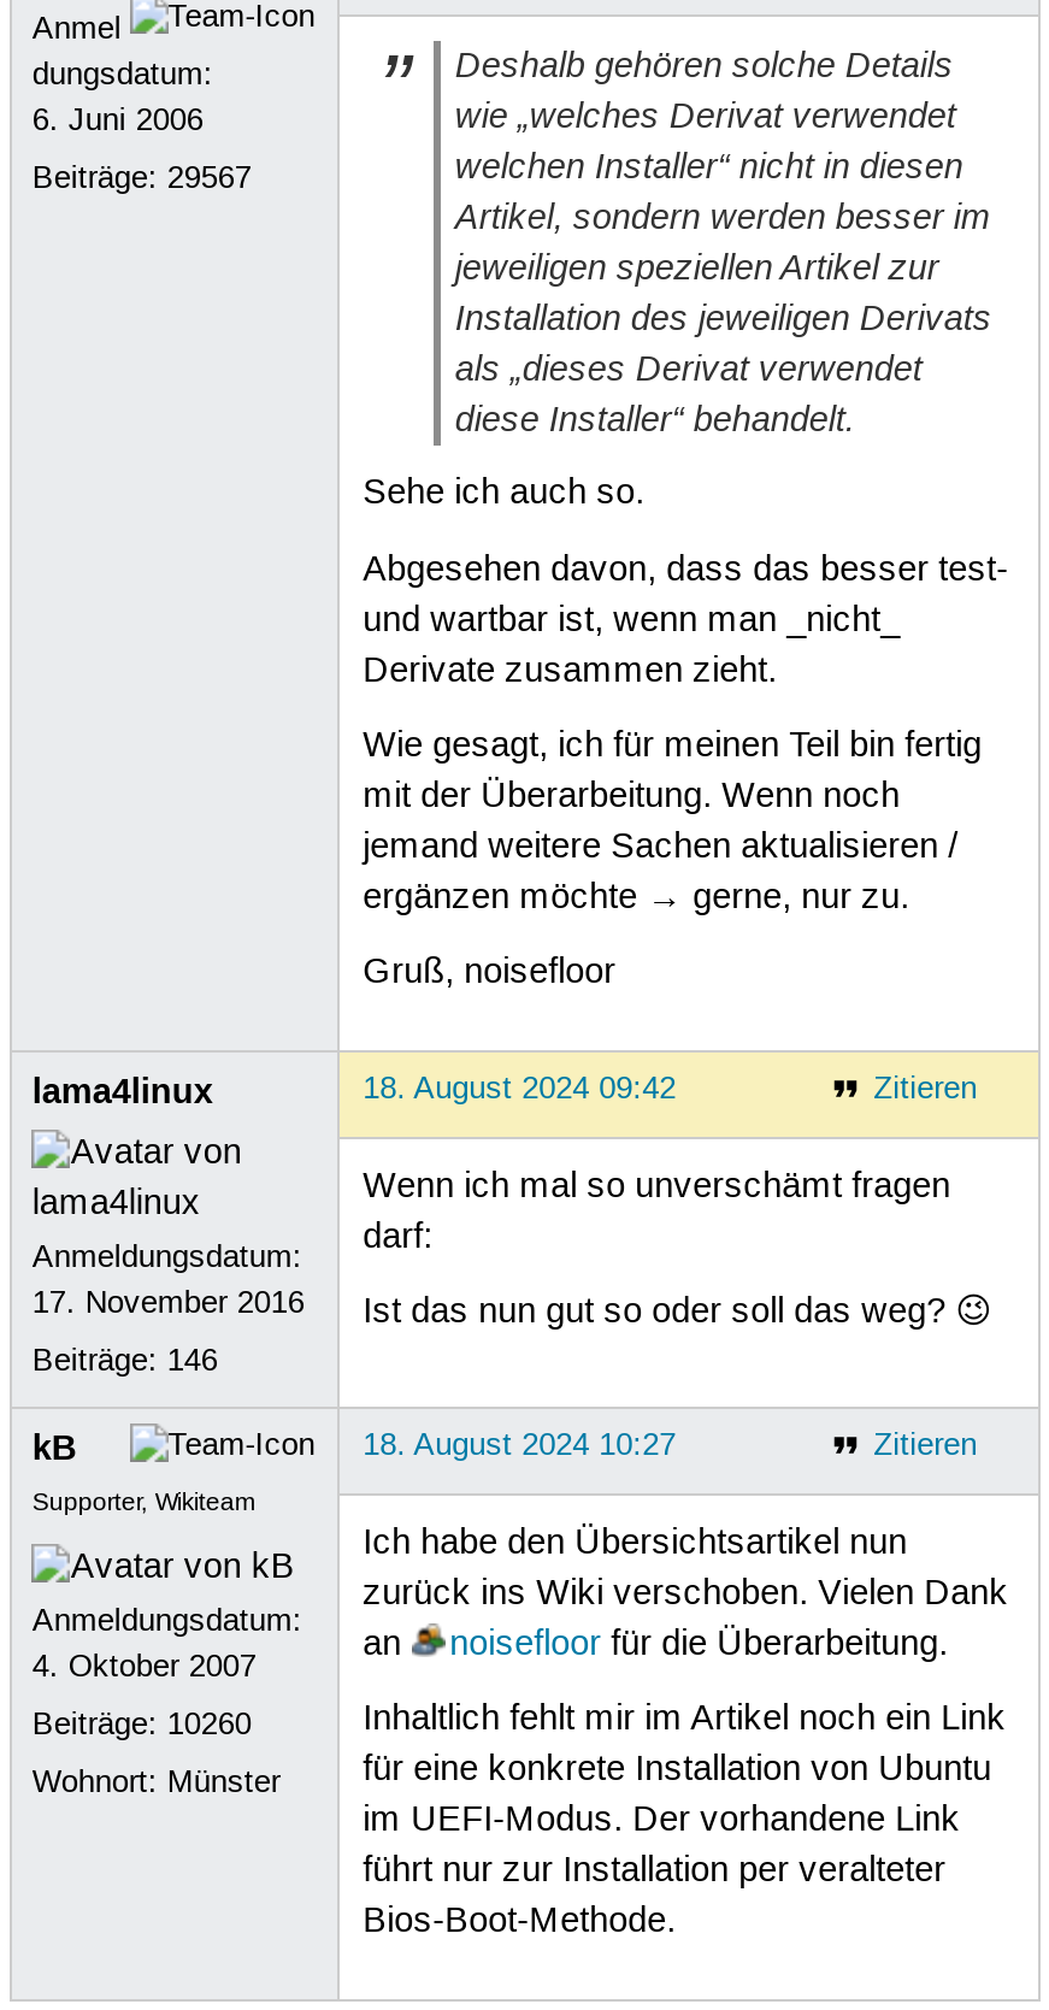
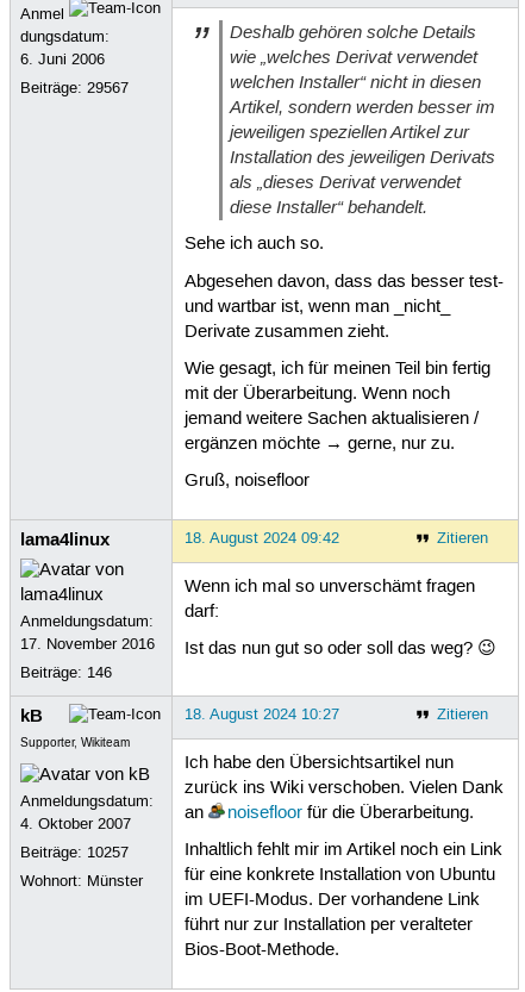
[32,1705,251,1743] Beiträge: 10260 -> [21,843,129,862] Beiträge: 10257

